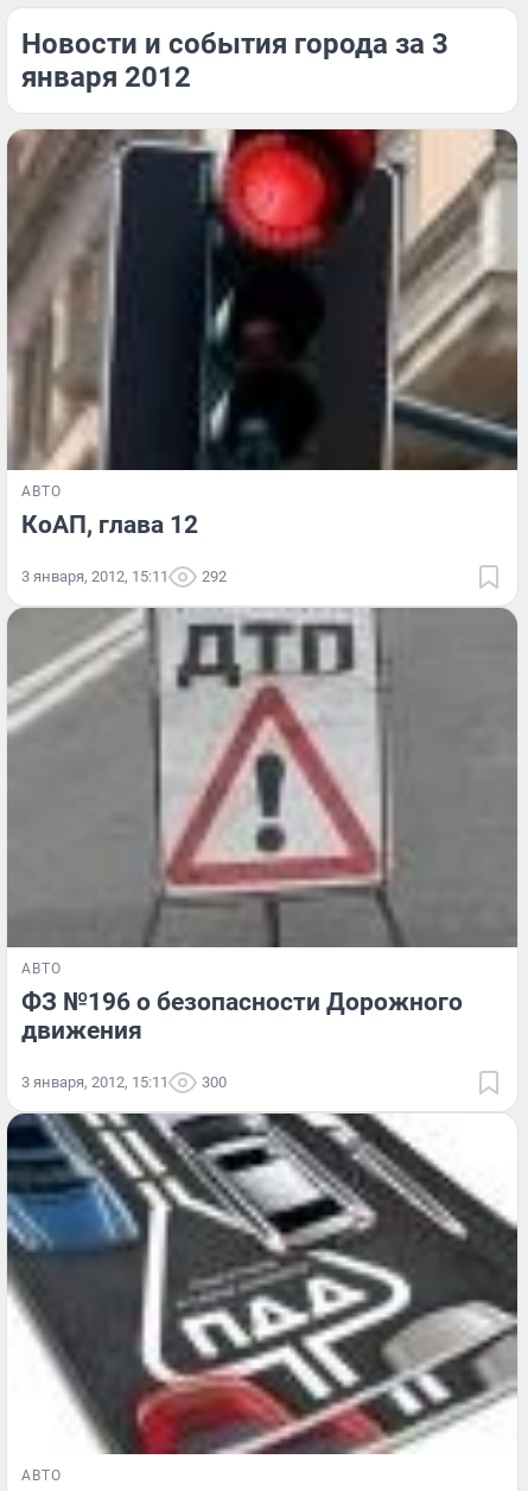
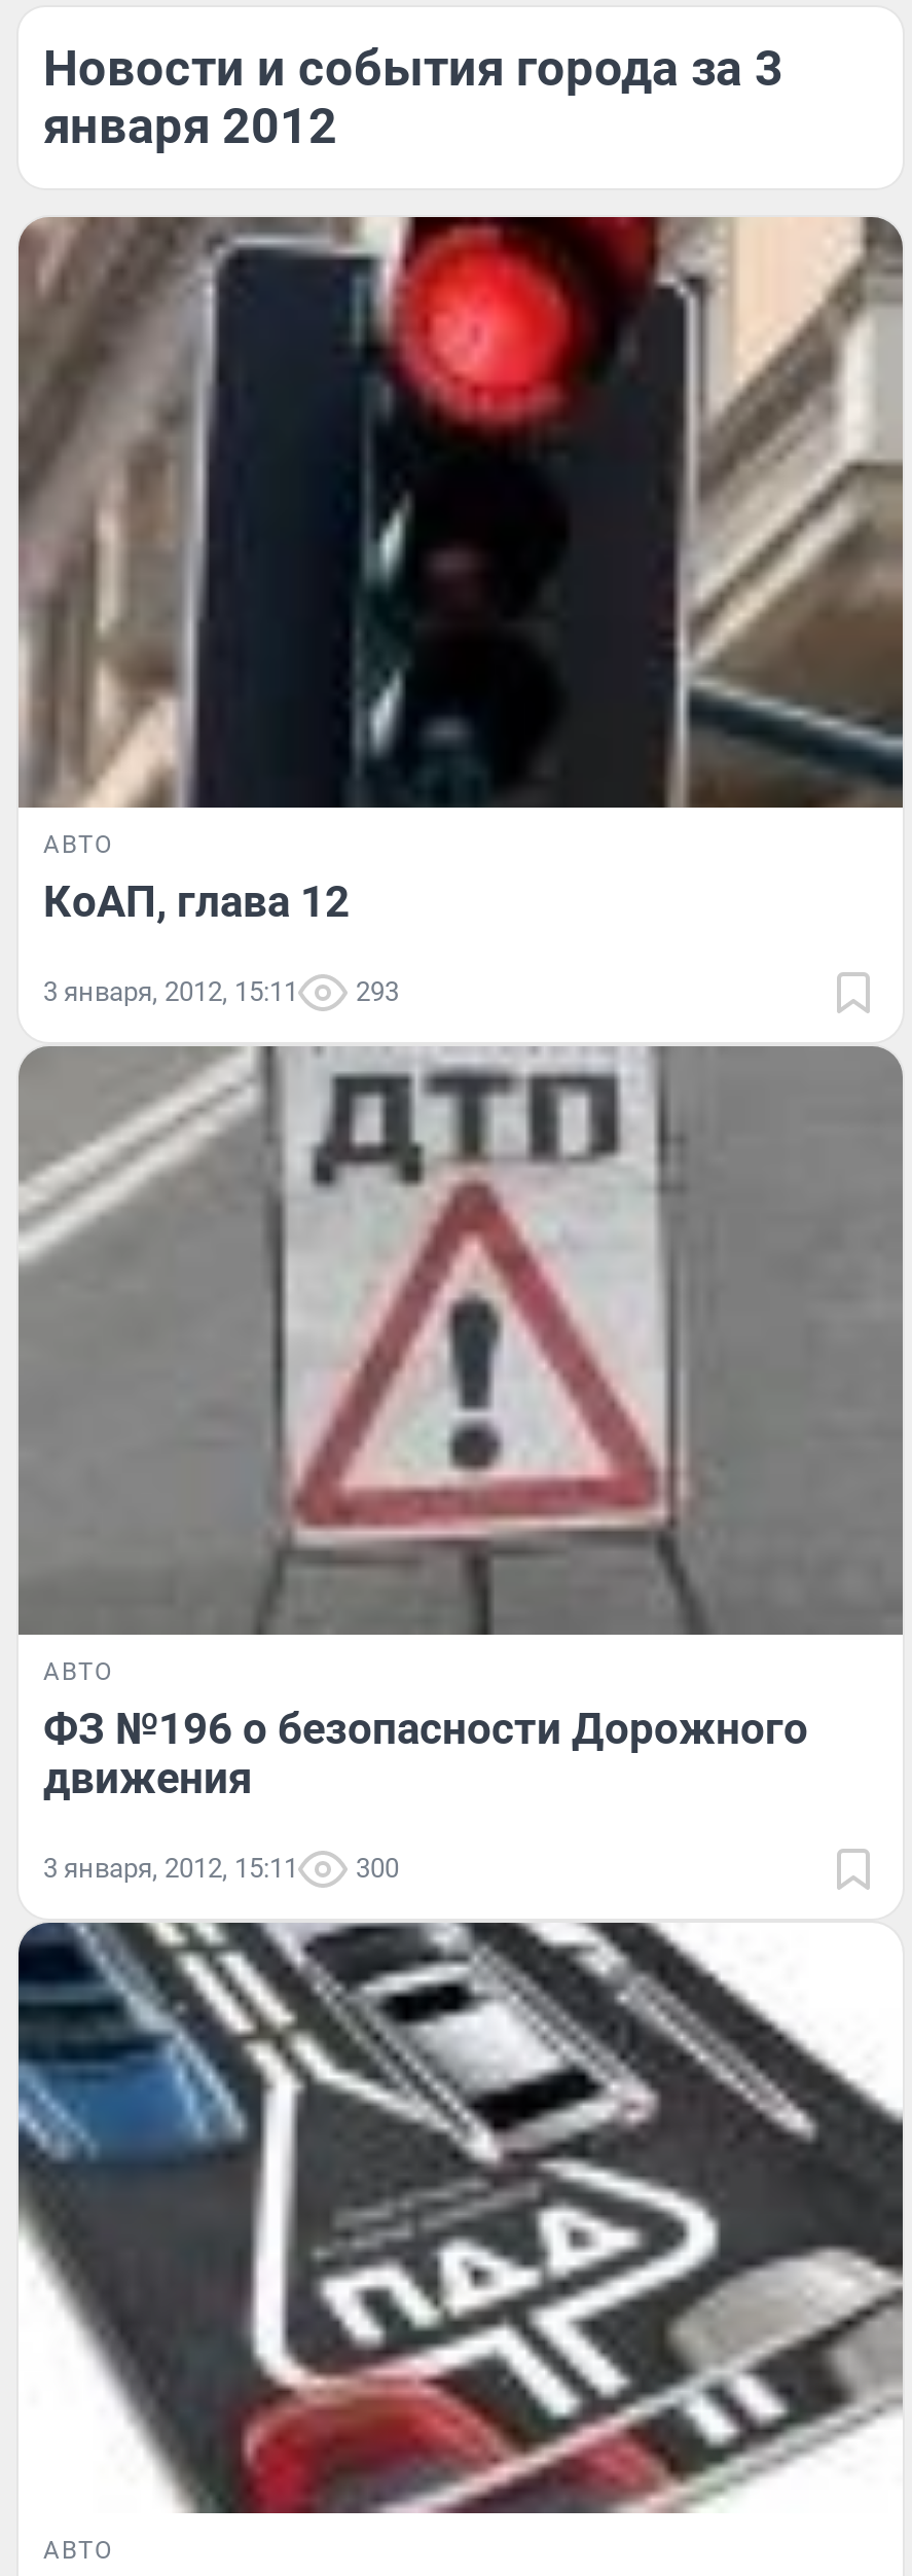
[202,567,227,585] 292 -> [356,976,399,1007] 293

